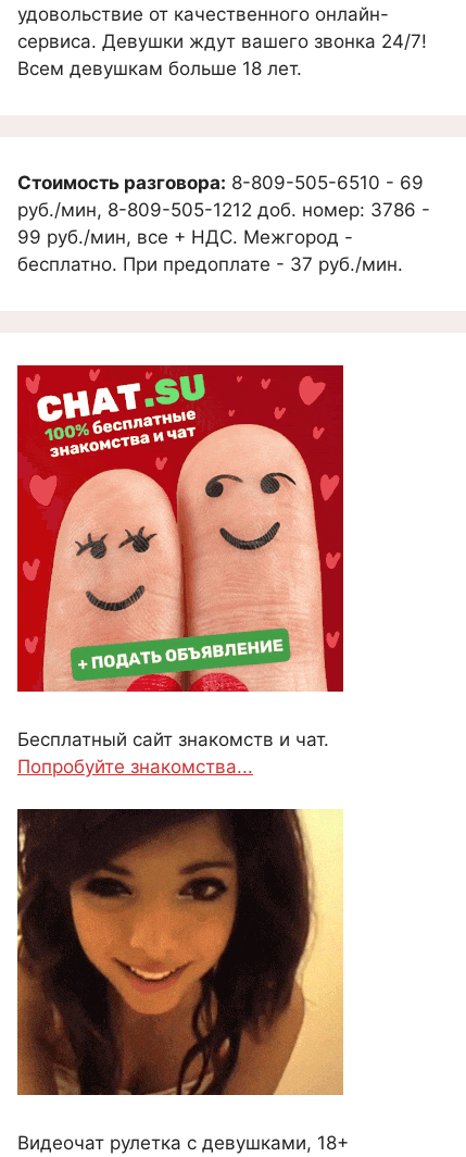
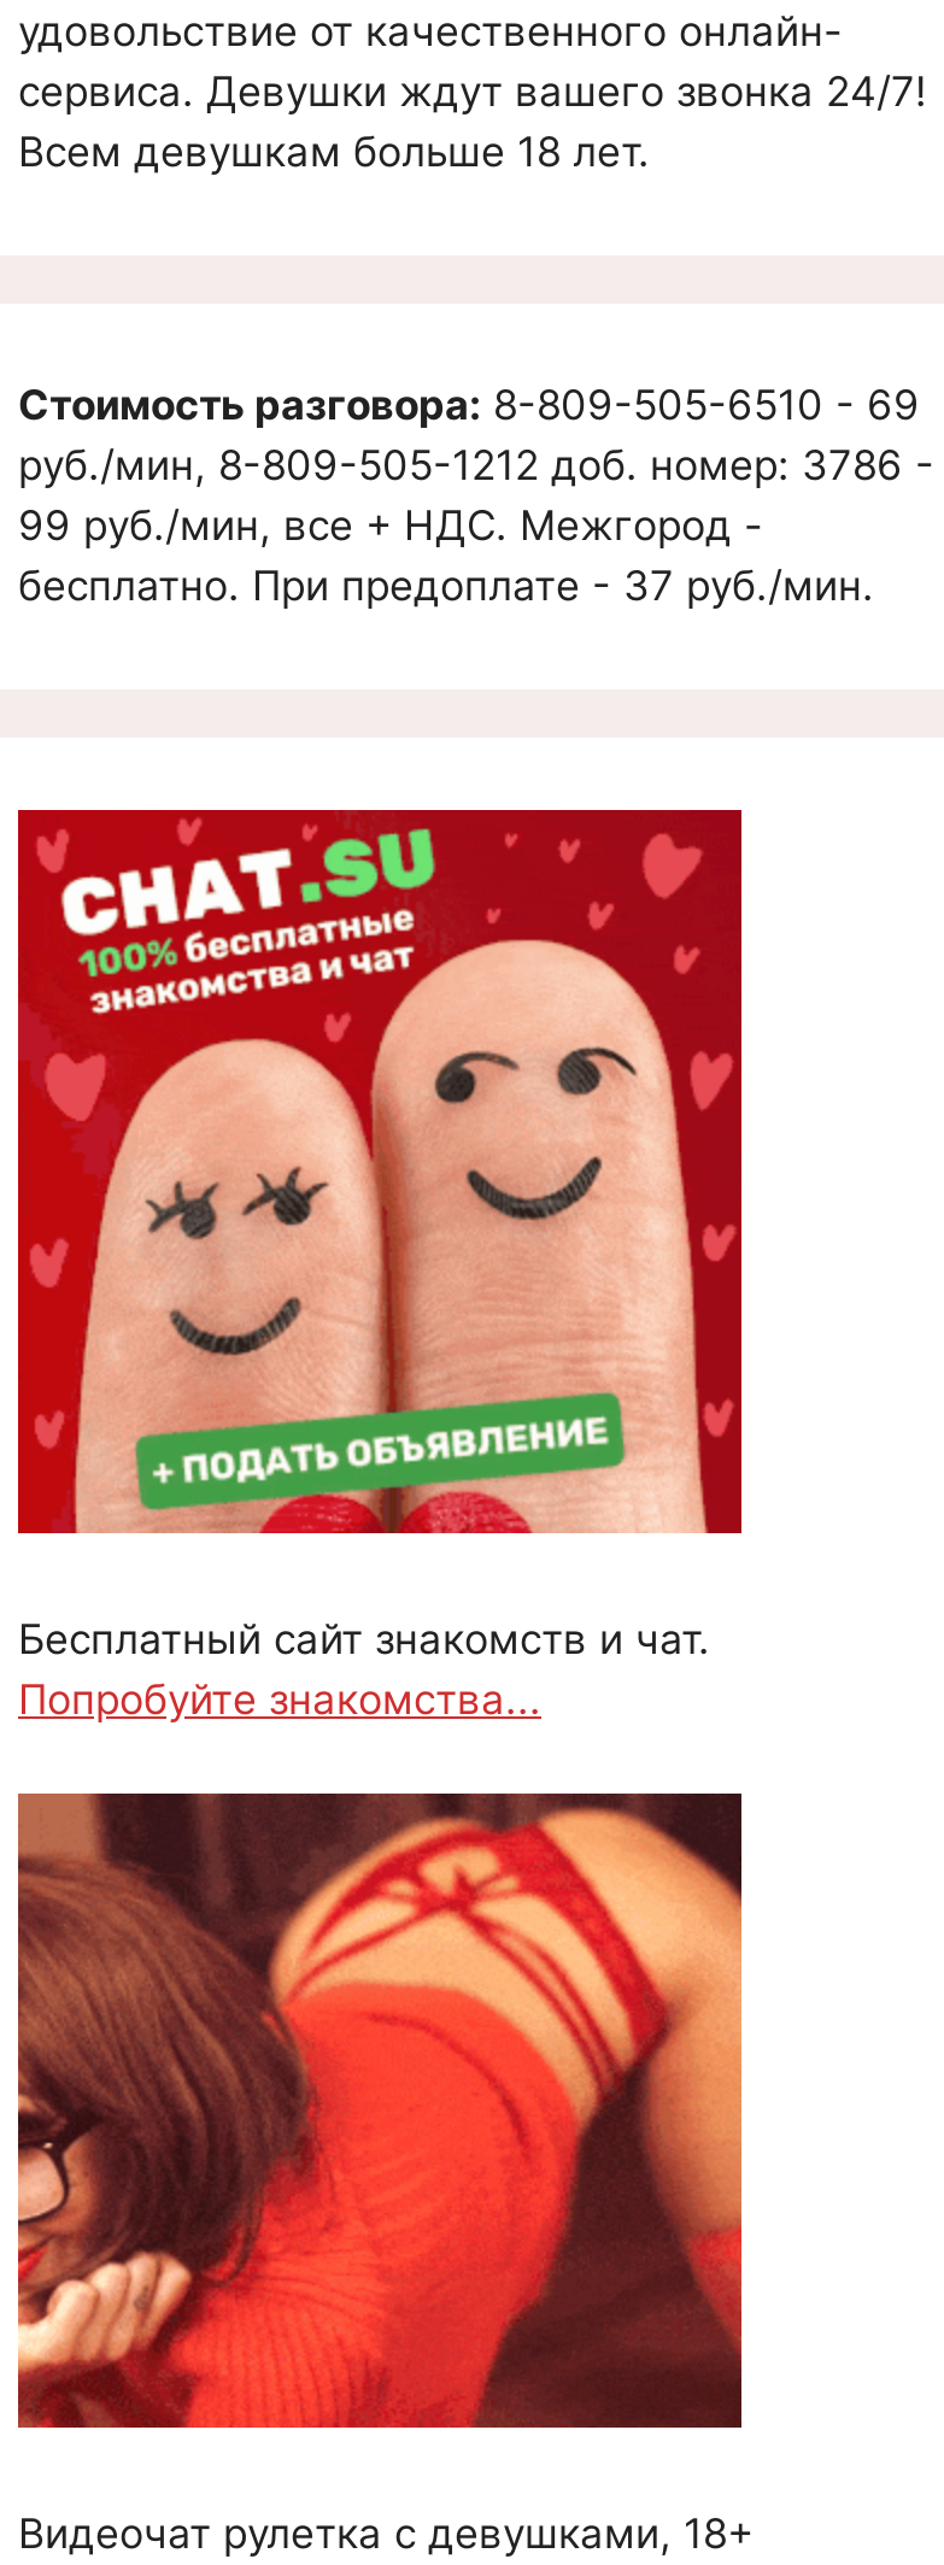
[16,808,344,1096] [image] -> [16,1791,744,2430] [image]

